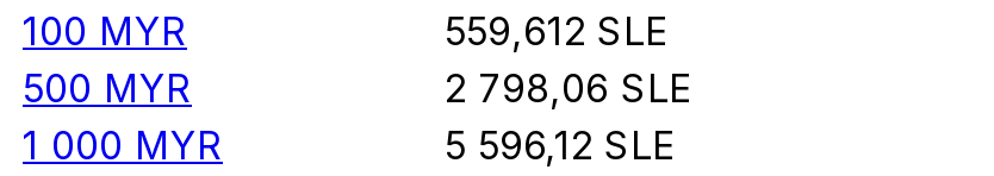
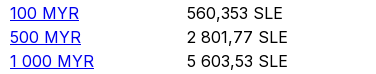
[445,7,669,54] 559,612 SLE -> [187,3,283,23] 560,353 SLE
[445,64,692,111] 2 798,06 SLE -> [187,27,288,47] 2 801,77 SLE
[445,121,676,168] 5 596,12 SLE -> [187,51,288,71] 5 603,53 SLE

